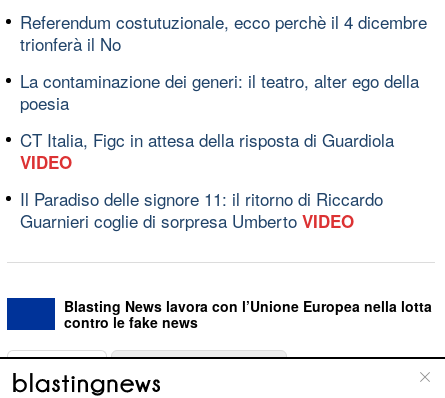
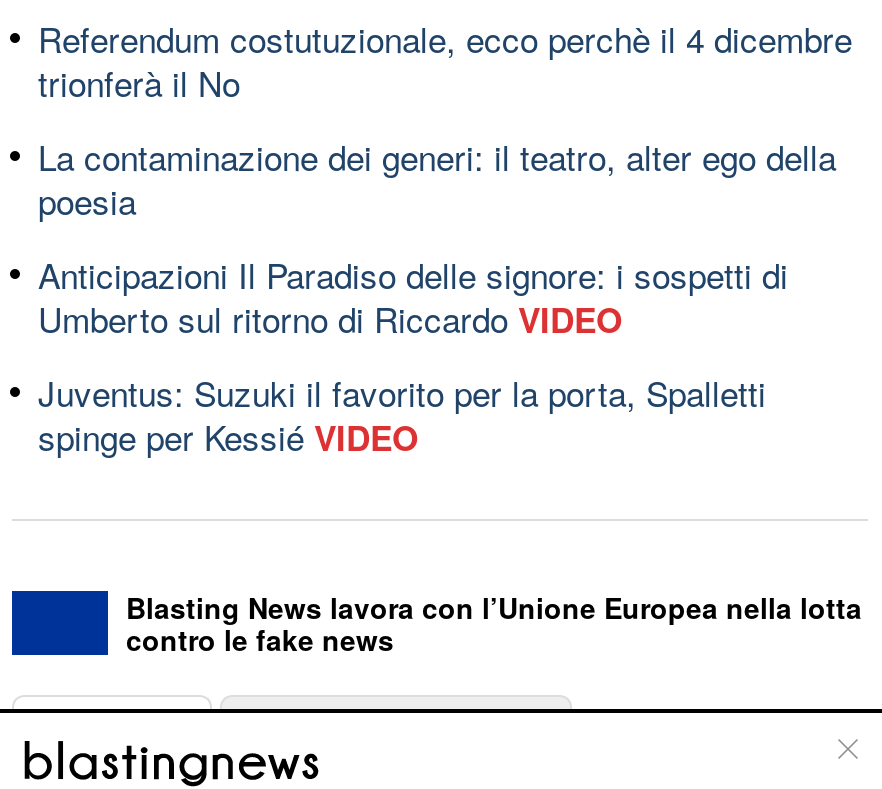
[20,126,394,173] CT Italia, Figc in attesa della risposta di Guardiola | VIDEO -> [38,248,788,342] Anticipazioni Il Paradiso delle signore: i sospetti di | Umberto sul ritorno di RiccardoVIDEO
[20,185,383,232] Il Paradiso delle signore 11: il ritorno di Riccardo | Guarnieri coglie di sorpresa Umberto VIDEO -> [38,366,766,460] Juventus: Suzuki il favorito per la porta, Spalletti | spinge per Kessié VIDEO

